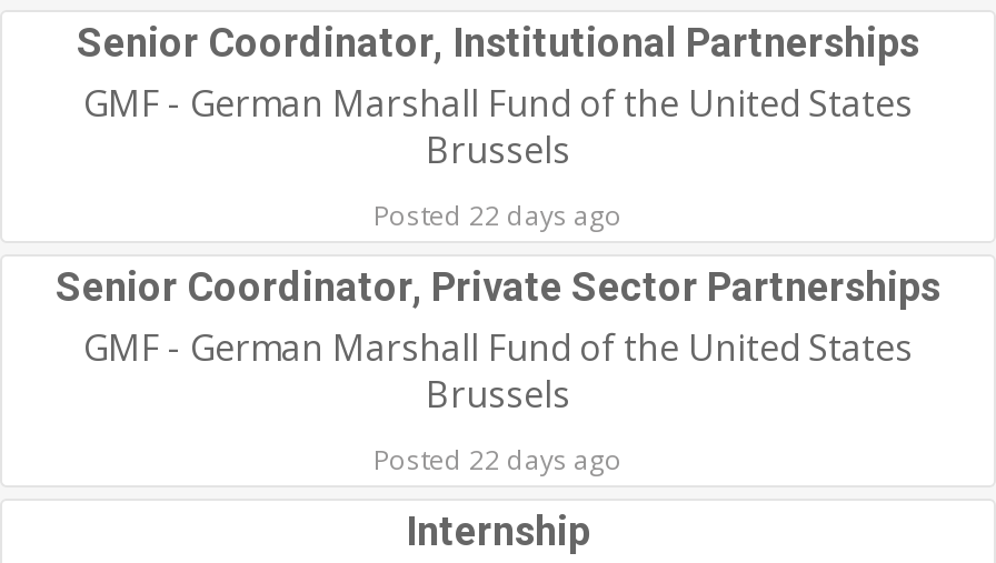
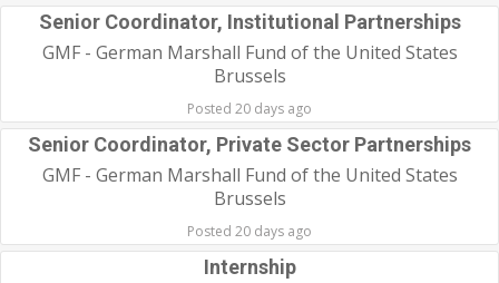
[373,197,622,234] Posted 22 days ago -> [187,99,312,118] Posted 20 days ago
[373,441,622,479] Posted 22 days ago -> [187,222,312,241] Posted 20 days ago

